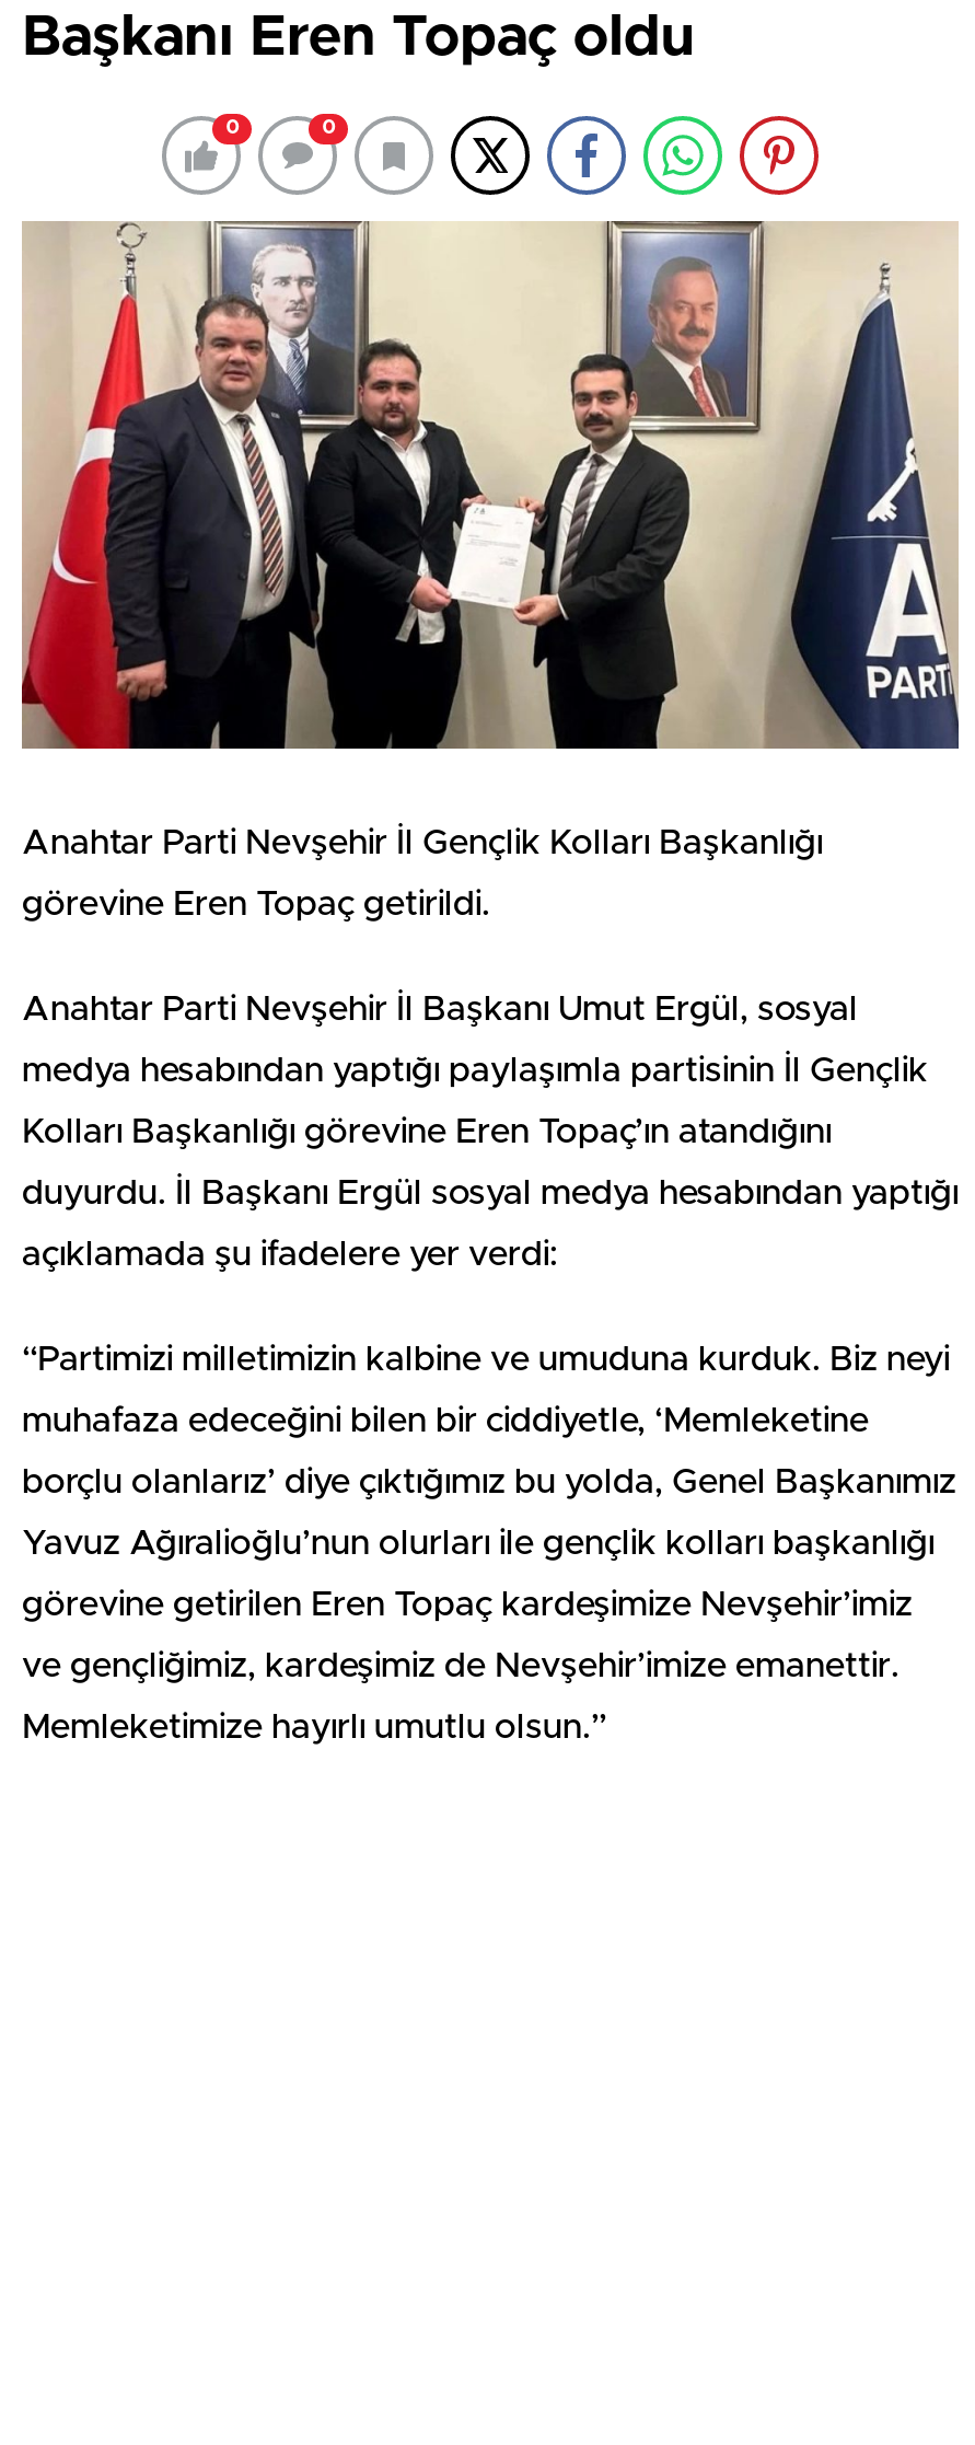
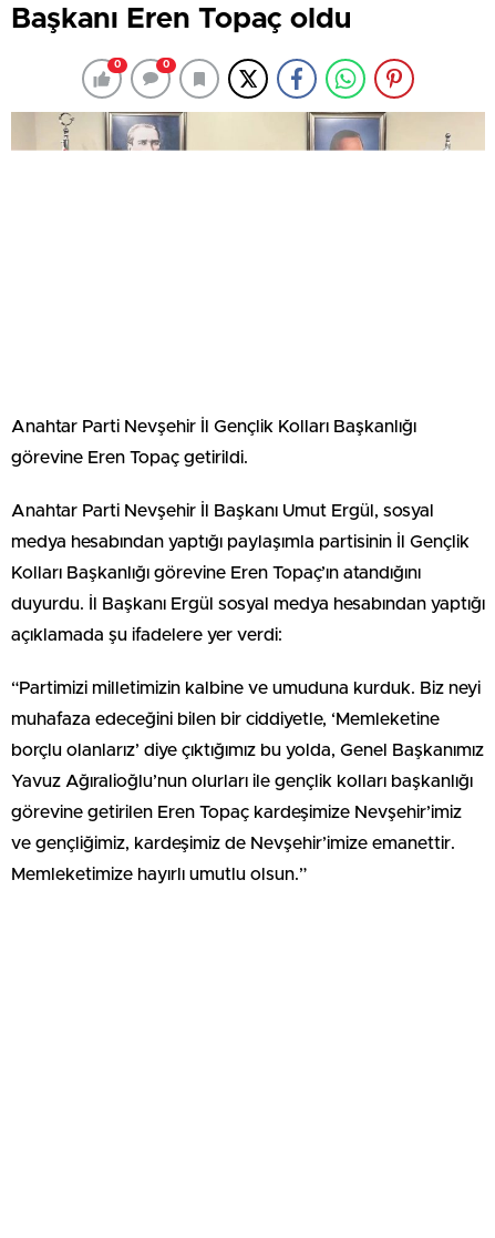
[20,296,961,751] [image] -> none

